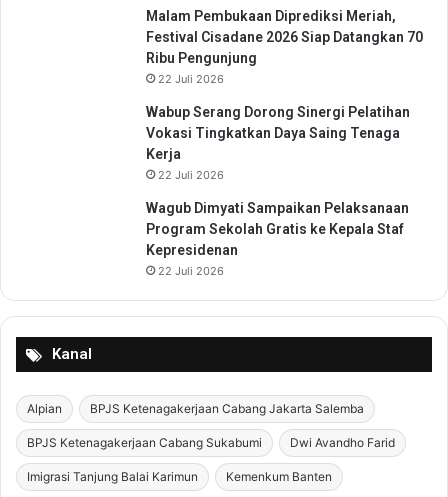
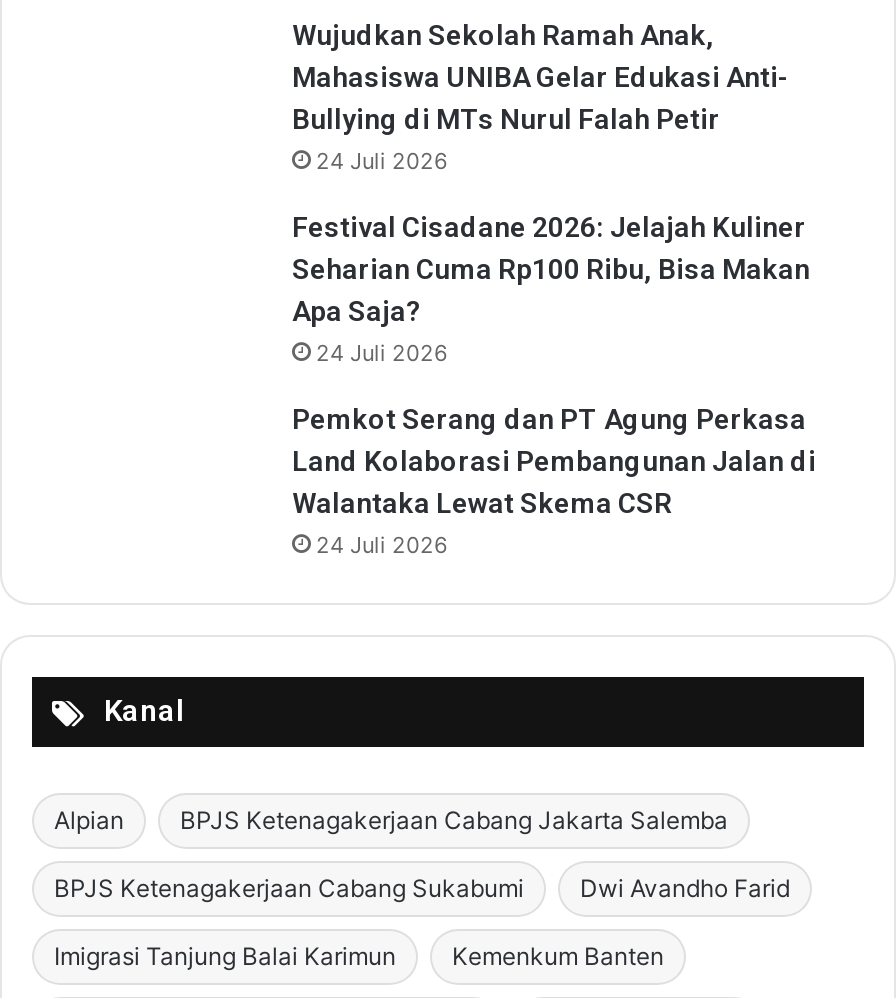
[146,8,423,86] Malam Pembukaan Diprediksi Meriah, | Festival Cisadane 2026 Siap Datangkan 70 | Ribu Pengunjung | 22 Juli 2026 -> [292,19,790,175] Wujudkan Sekolah Ramah Anak, | Mahasiswa UNIBA Gelar Edukasi Anti- | Bullying di MTs Nurul Falah Petir | 24 Juli 2026
[146,104,410,182] Wabup Serang Dorong Sinergi Pelatihan | Vokasi Tingkatkan Daya Saing Tenaga | Kerja | 22 Juli 2026 -> [292,211,810,367] Festival Cisadane 2026: Jelajah Kuliner | Seharian Cuma Rp100 Ribu, Bisa Makan | Apa Saja? | 24 Juli 2026
[146,200,409,278] Wagub Dimyati Sampaikan Pelaksanaan | Program Sekolah Gratis ke Kepala Staf | Kepresidenan | 22 Juli 2026 -> [292,403,816,559] Pemkot Serang dan PT Agung Perkasa | Land Kolaborasi Pembangunan Jalan di | Walantaka Lewat Skema CSR | 24 Juli 2026

